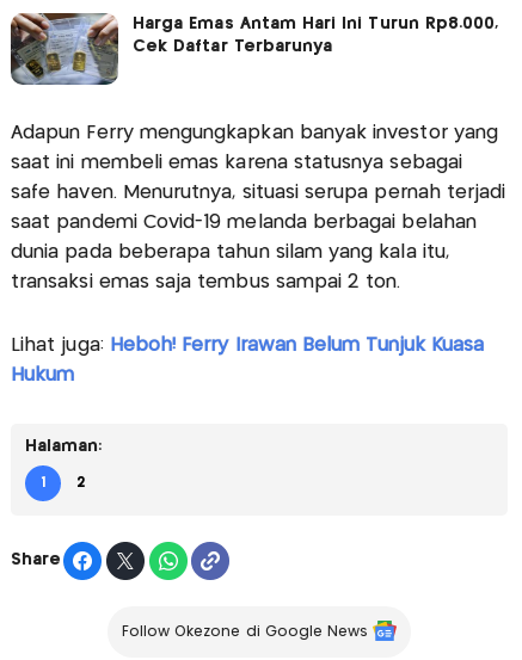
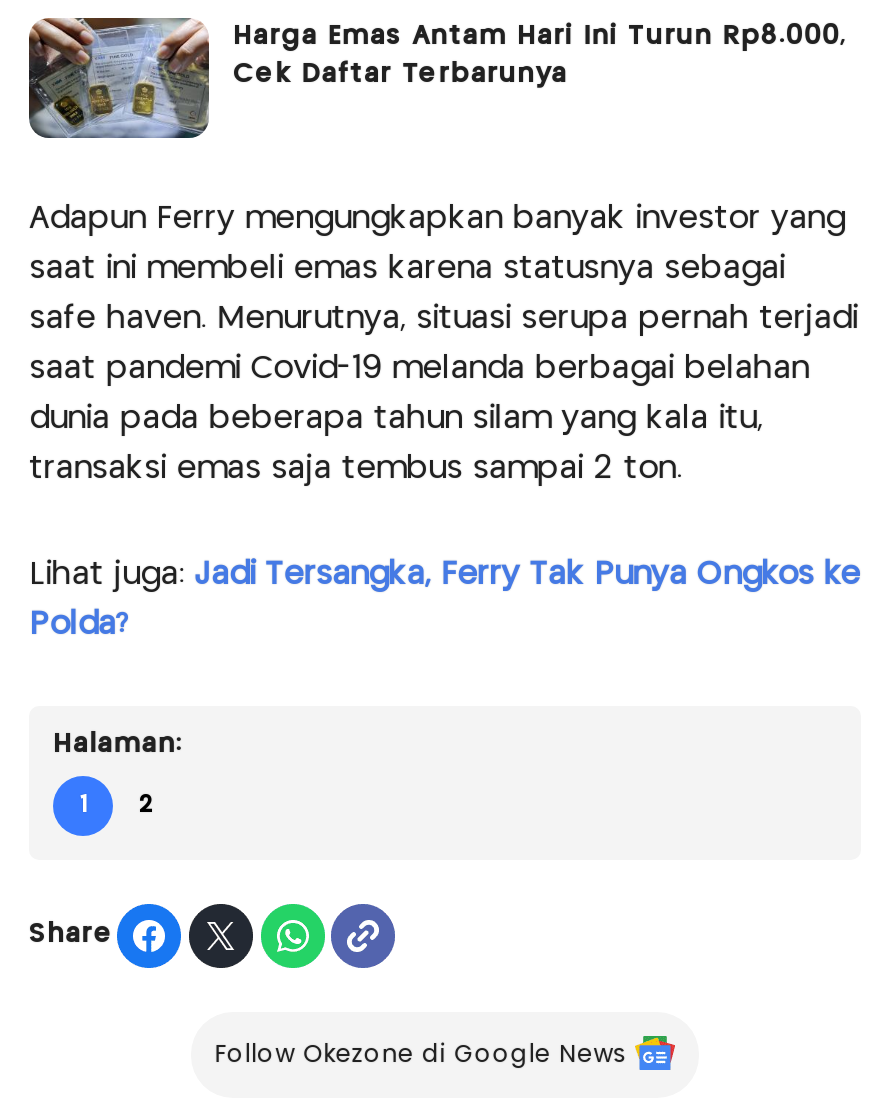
[11,336,484,354] Lihat juga: Heboh! Ferry Irawan Belum Tunjuk Kuasa -> [29,560,860,590] Lihat juga: Jadi Tersangka, Ferry Tak Punya Ongkos ke
[11,366,74,384] Hukum -> [29,610,128,640] Polda?

